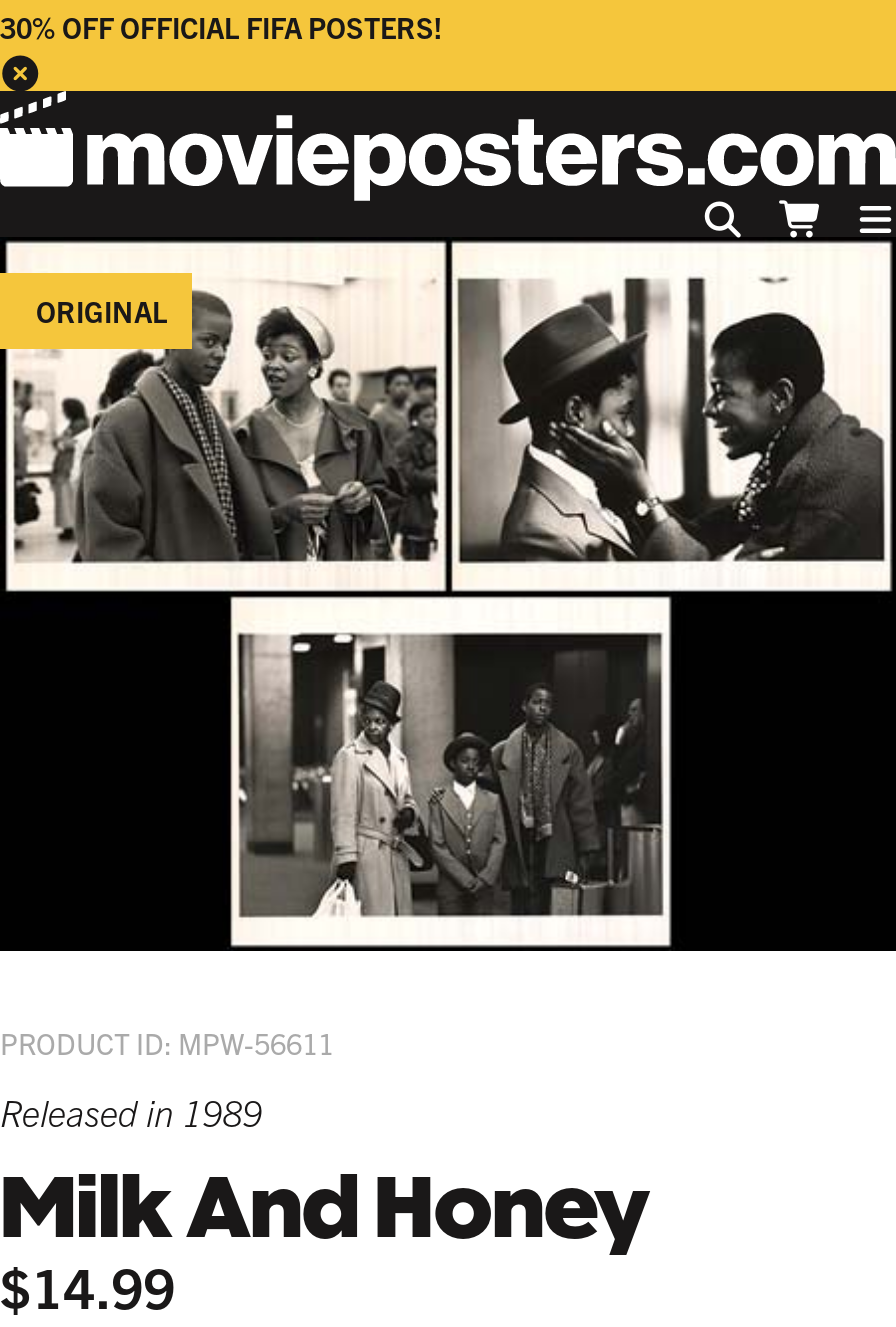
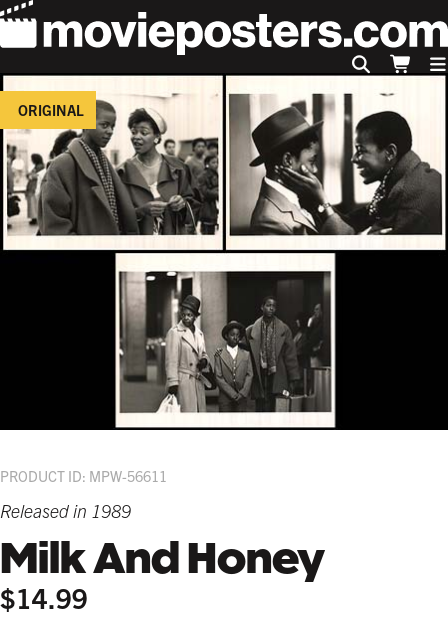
[0,9,442,45] 30% OFF OFFICIAL FIFA POSTERS! -> none

